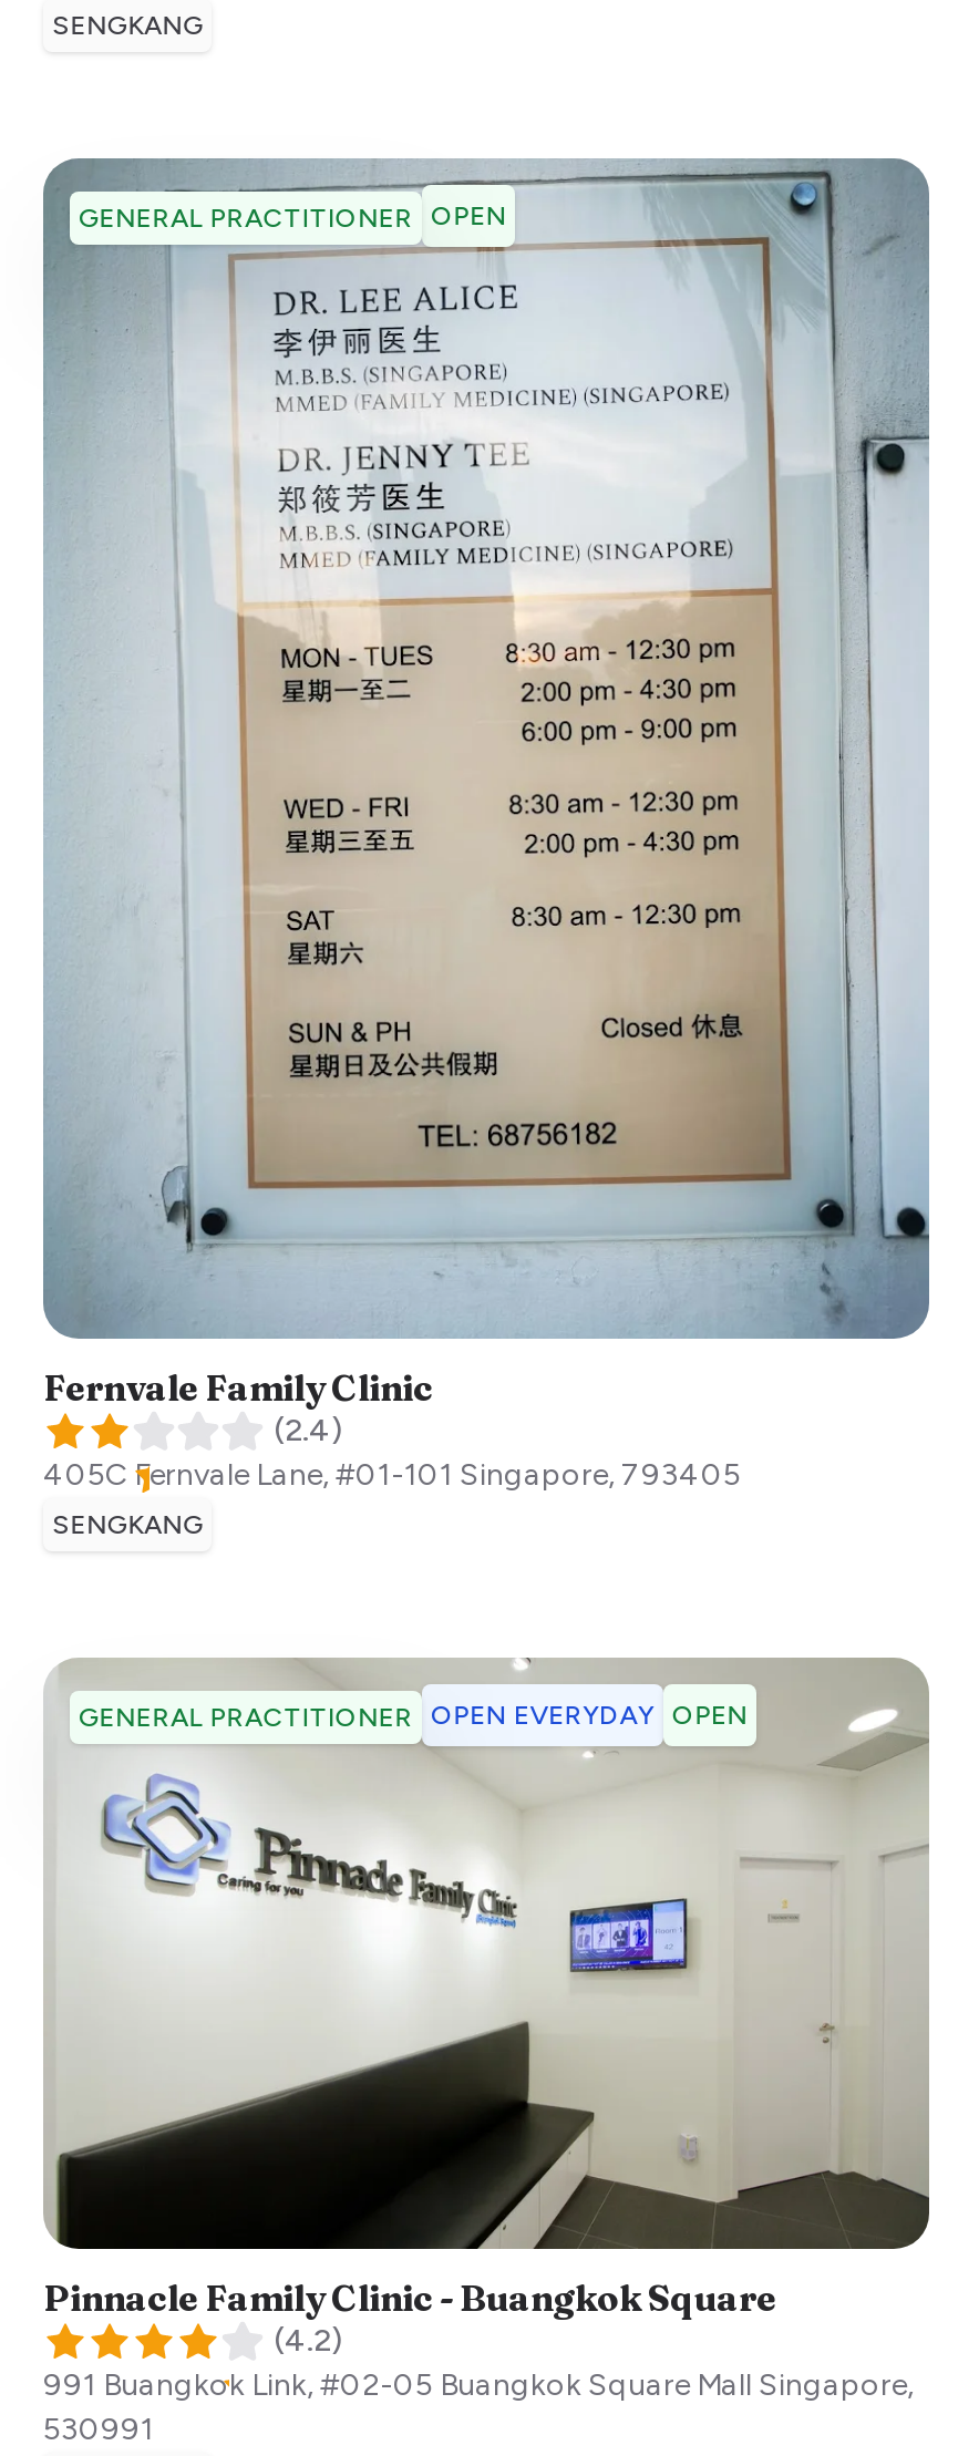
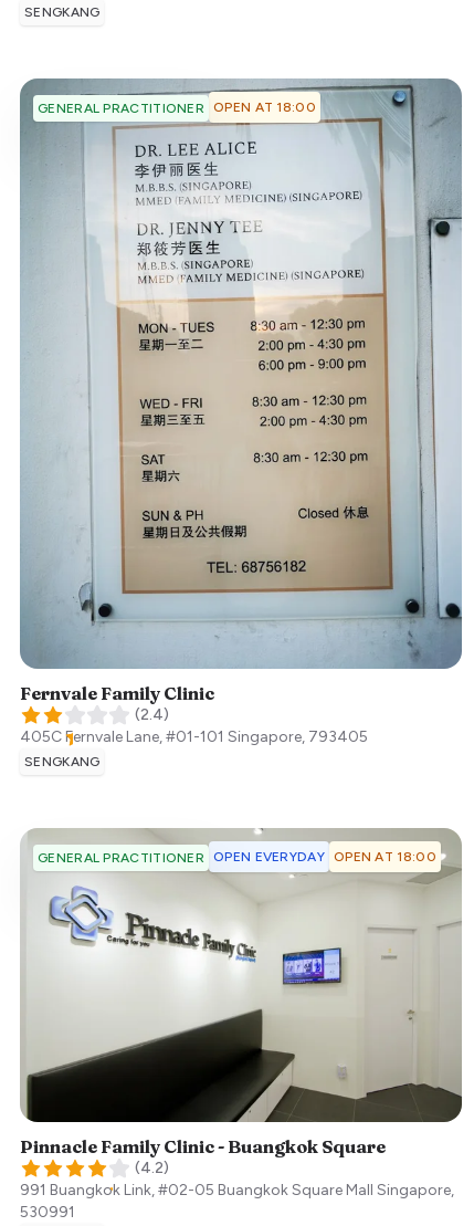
[79,200,507,233] GENERAL PRACTITIONER OPEN -> [38,100,316,116] GENERAL PRACTITIONER OPEN AT 18:00
[79,1700,748,1733] GENERAL PRACTITIONER OPEN EVERYDAY OPEN -> [38,849,436,865] GENERAL PRACTITIONER OPEN EVERYDAY OPEN AT 18:00

